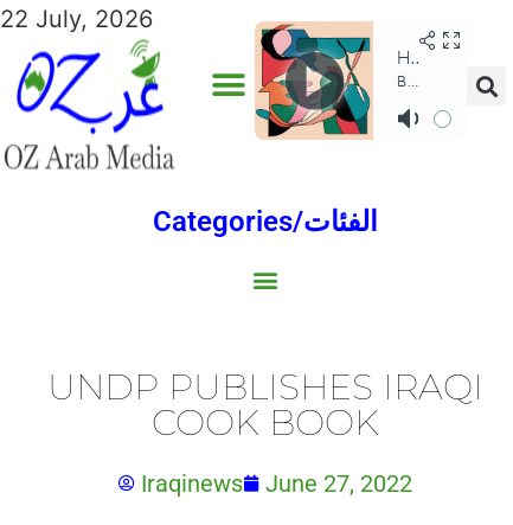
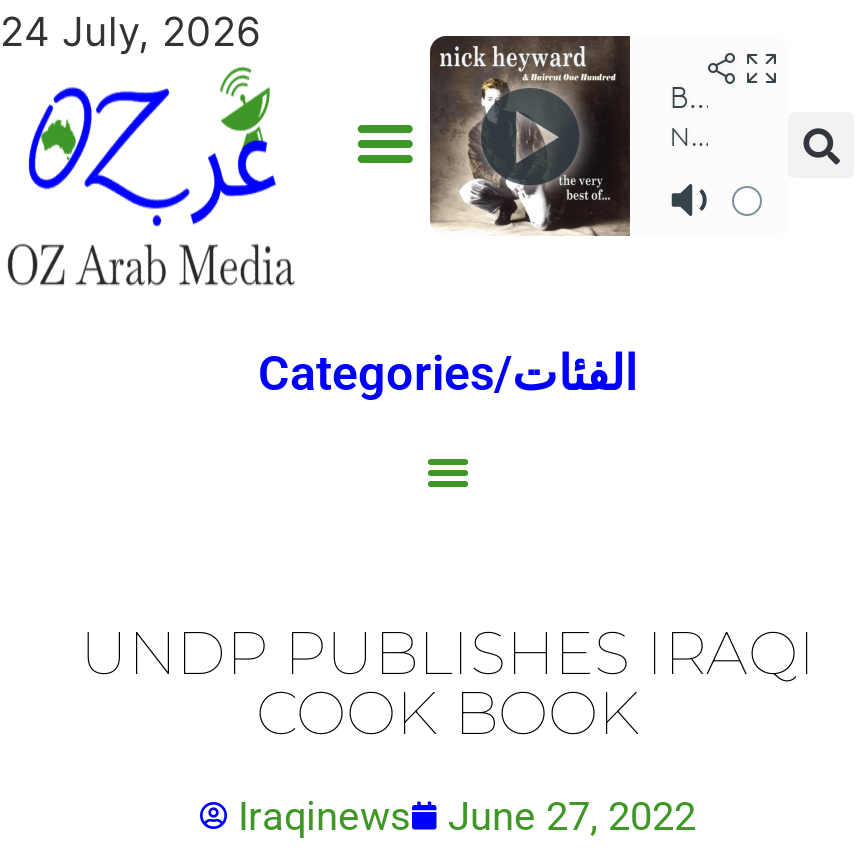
[0,5,153,33] 22 July, 2026 -> [0,8,260,56] 24 July, 2026
[255,21,373,140] [image] -> [428,34,632,238] [image]

